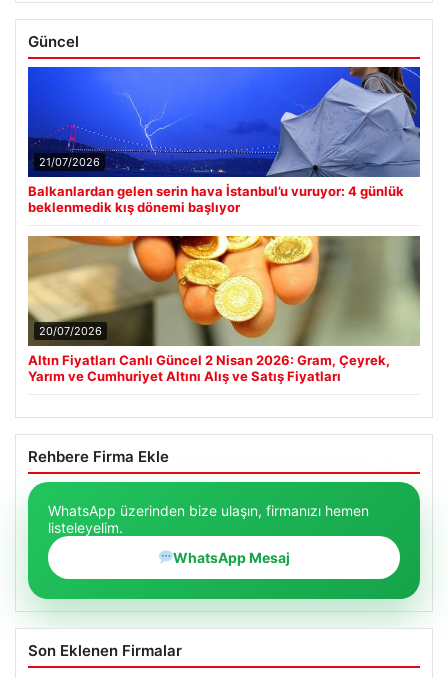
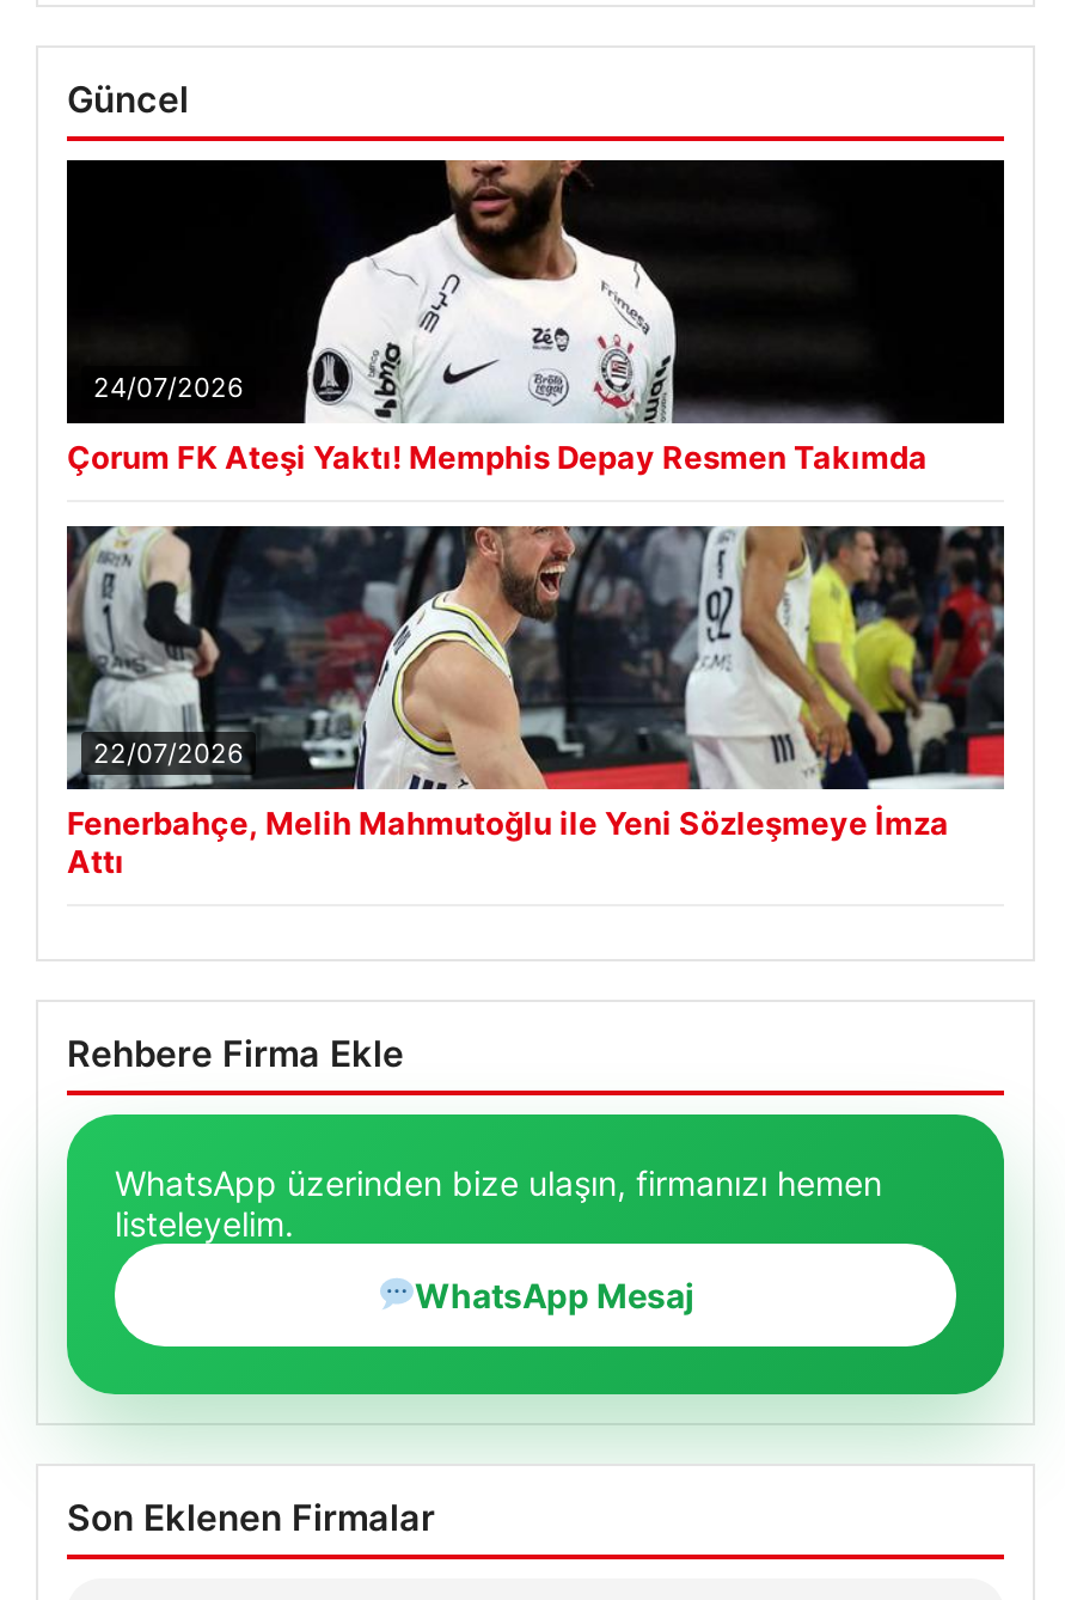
[27,66,421,175] [image] | 21/07/2026 -> [65,158,1006,423] [image] | 24/07/2026
[28,183,404,215] Balkanlardan gelen serin hava İstanbul’u vuruyor: 4 günlük | beklenmedik kış dönemi başlıyor -> [67,437,928,475] Çorum FK Ateşi Yaktı! Memphis Depay Resmen Takımda
[27,235,420,345] [image] | 20/07/2026 -> [65,524,1006,784] [image] | 22/07/2026
[28,352,390,384] Altın Fiyatları Canlı Güncel 2 Nisan 2026: Gram, Çeyrek, | Yarım ve Cumhuriyet Altını Alış ve Satış Fiyatları -> [67,803,949,879] Fenerbahçe, Melih Mahmutoğlu ile Yeni Sözleşmeye İmza | Attı

